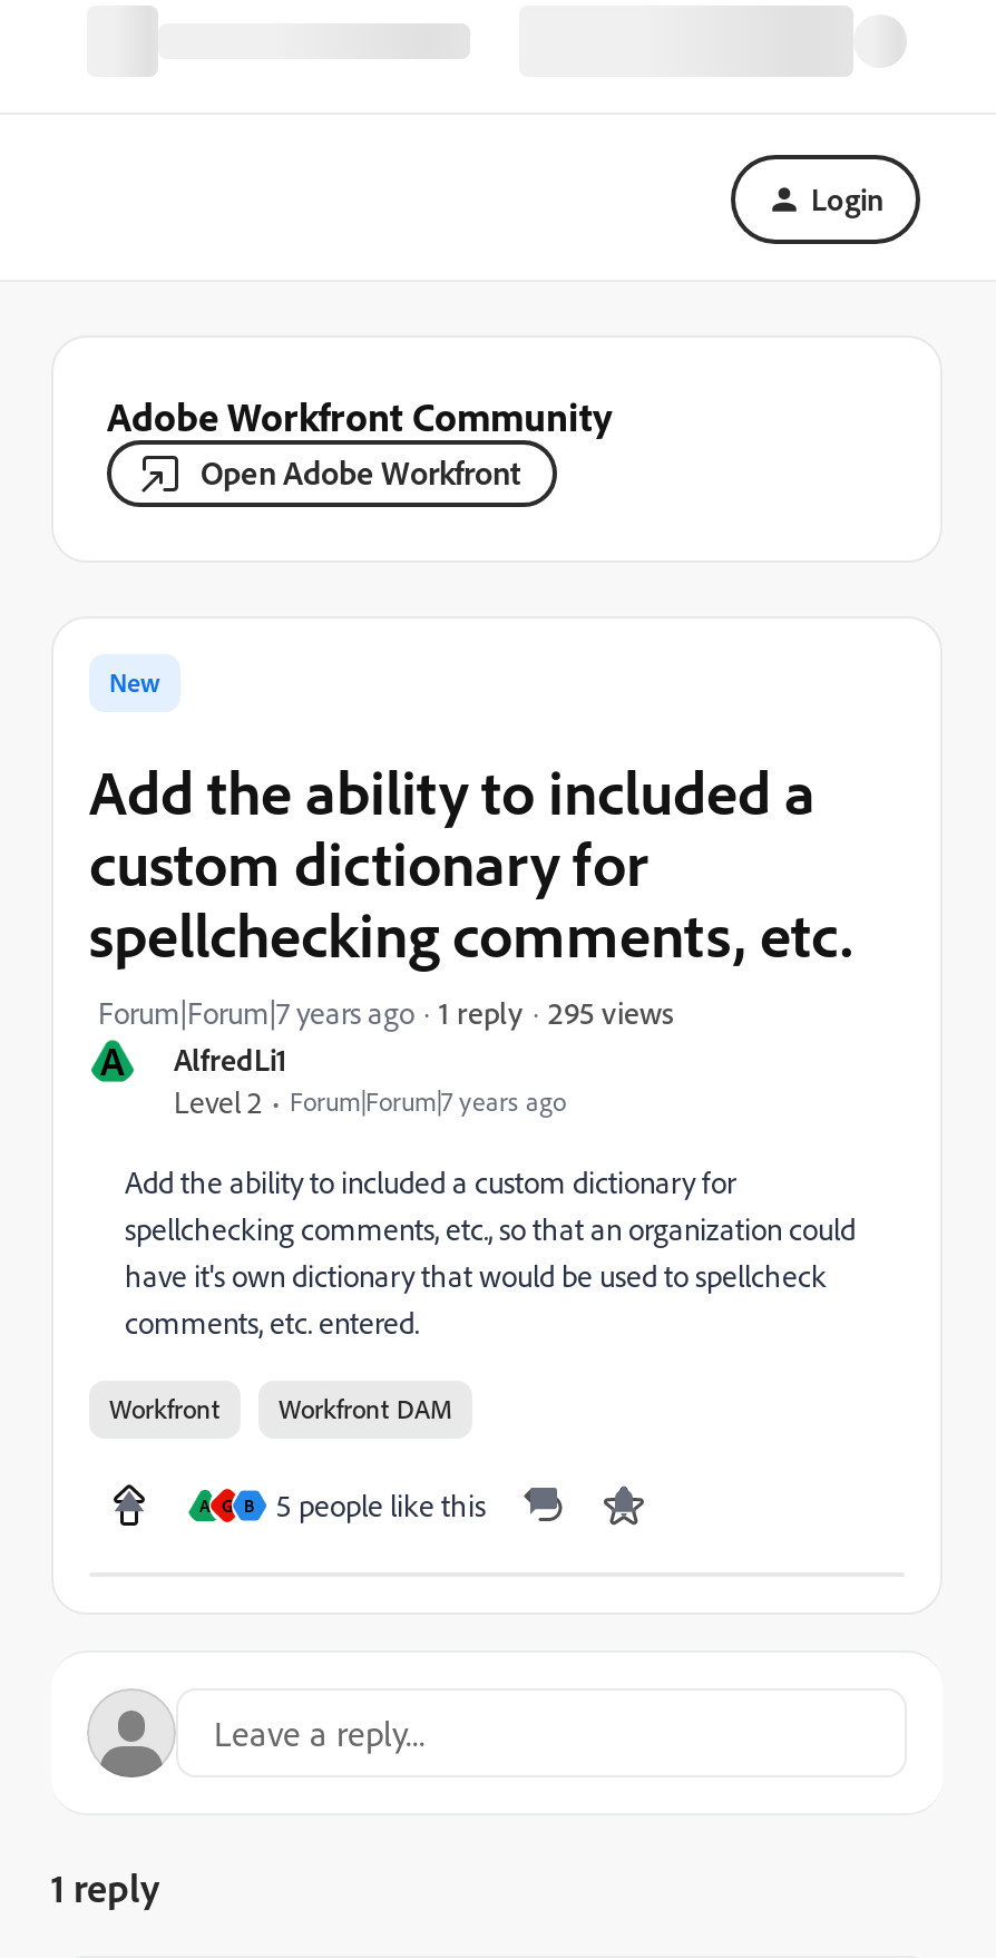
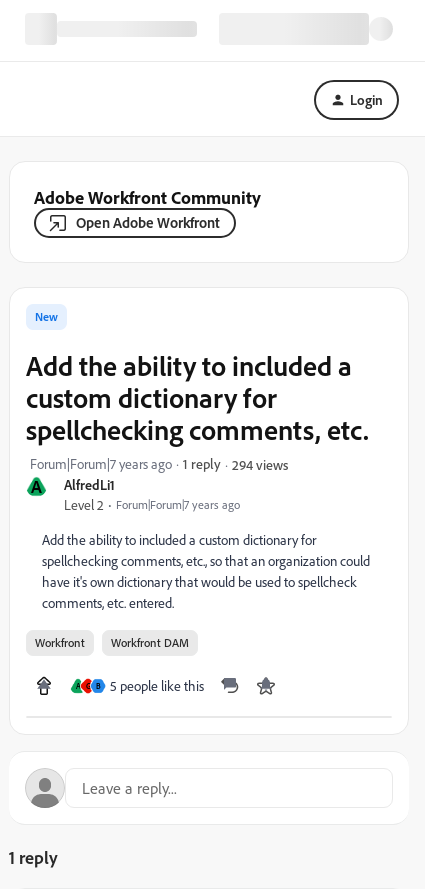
[548,992,673,1030] 295 views -> [232,455,288,472] 294 views

